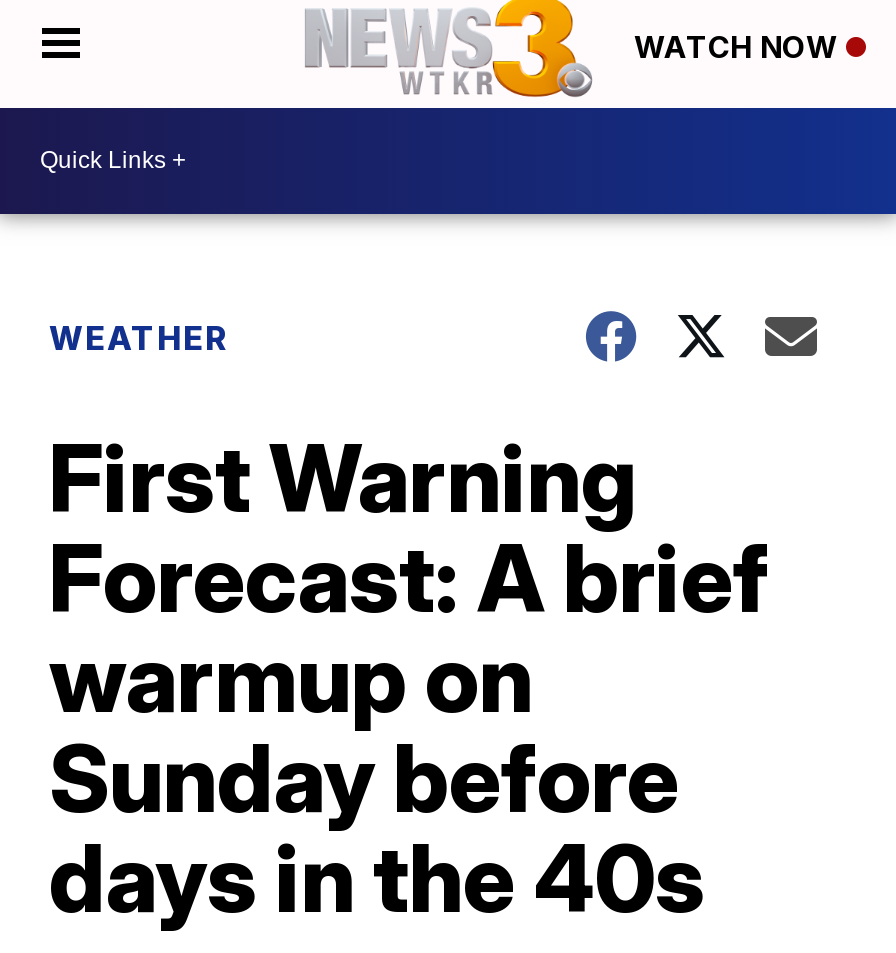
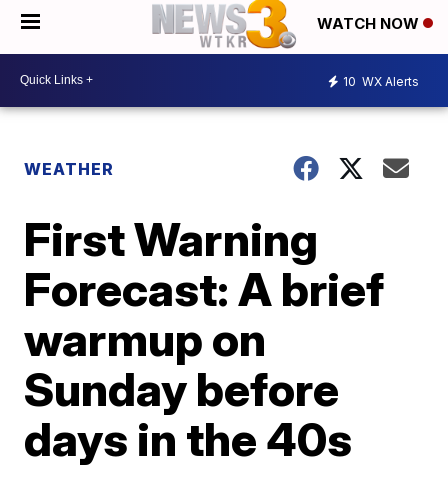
none -> [343,74,419,89] 10 WX Alerts

